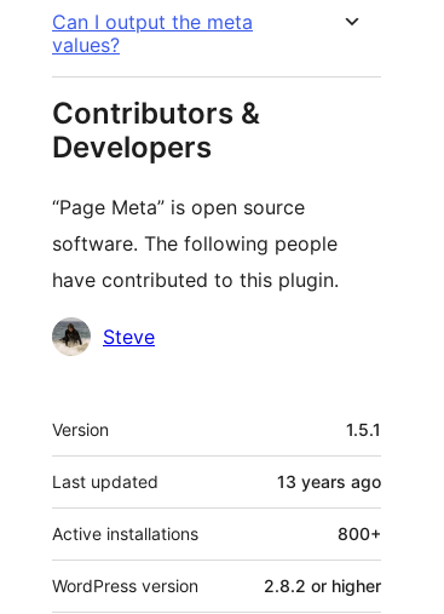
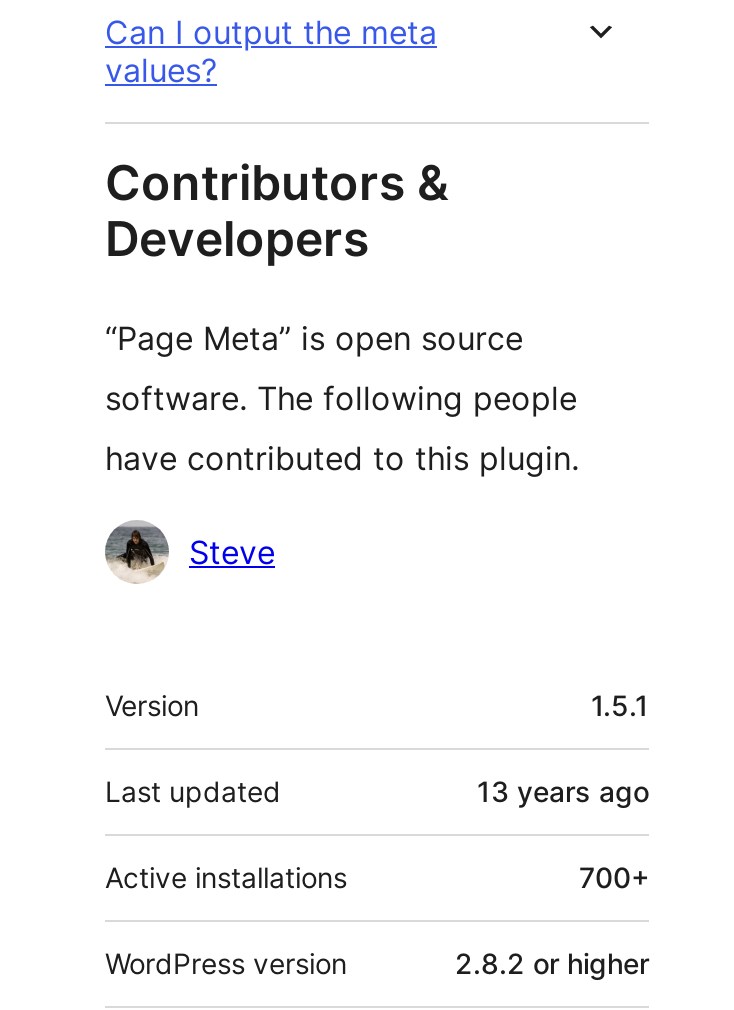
[338,524,381,544] 800+ -> [579,861,649,895] 700+

